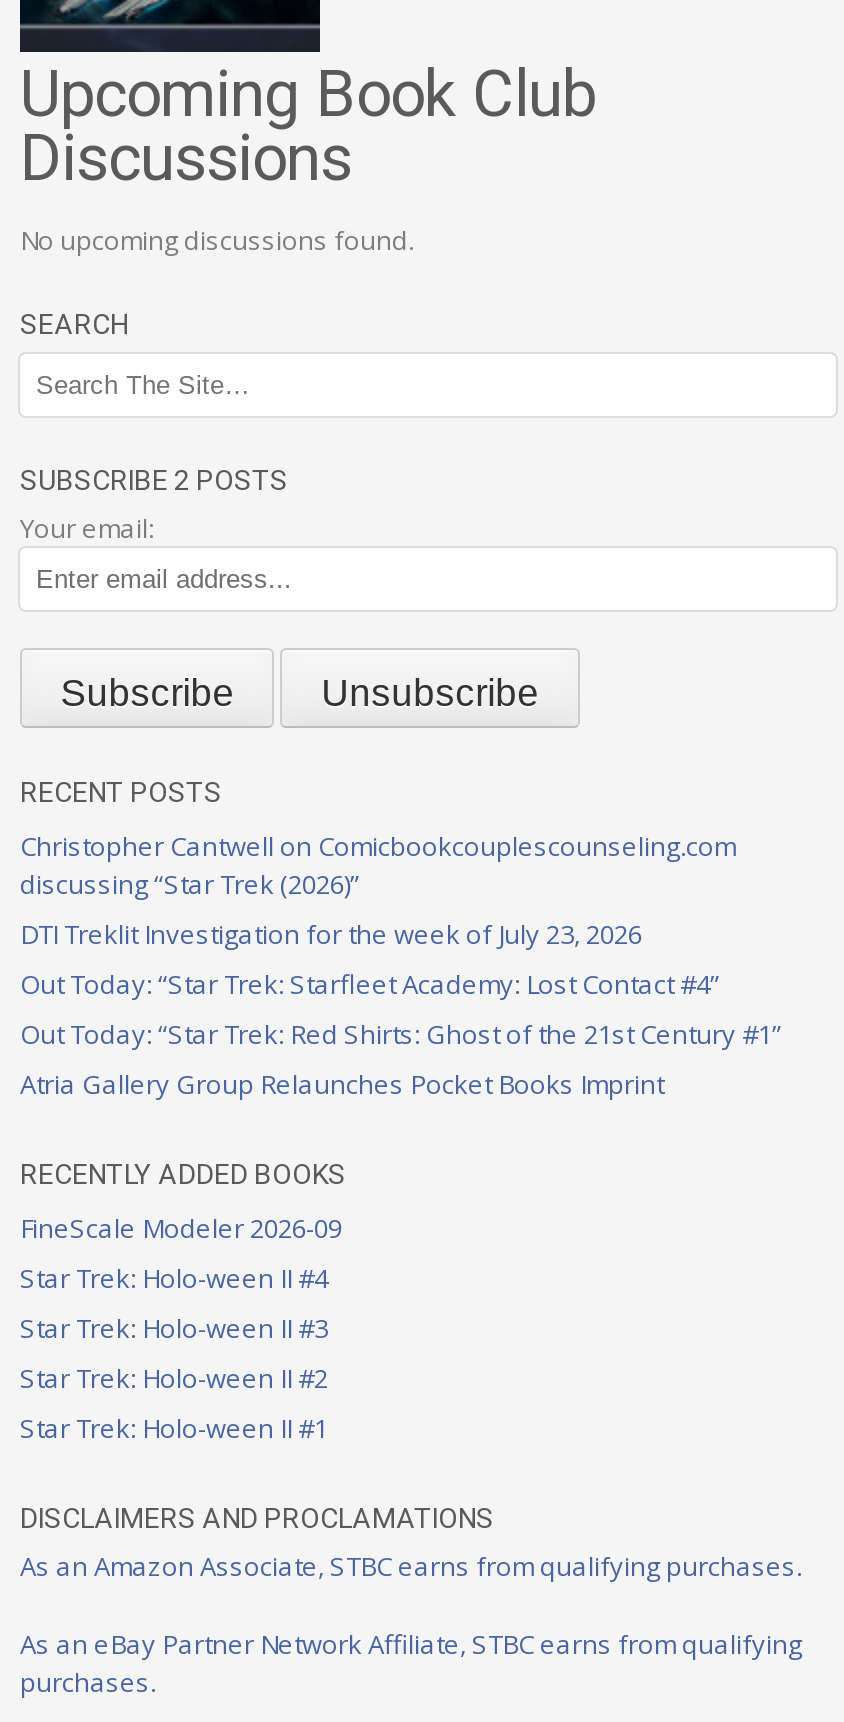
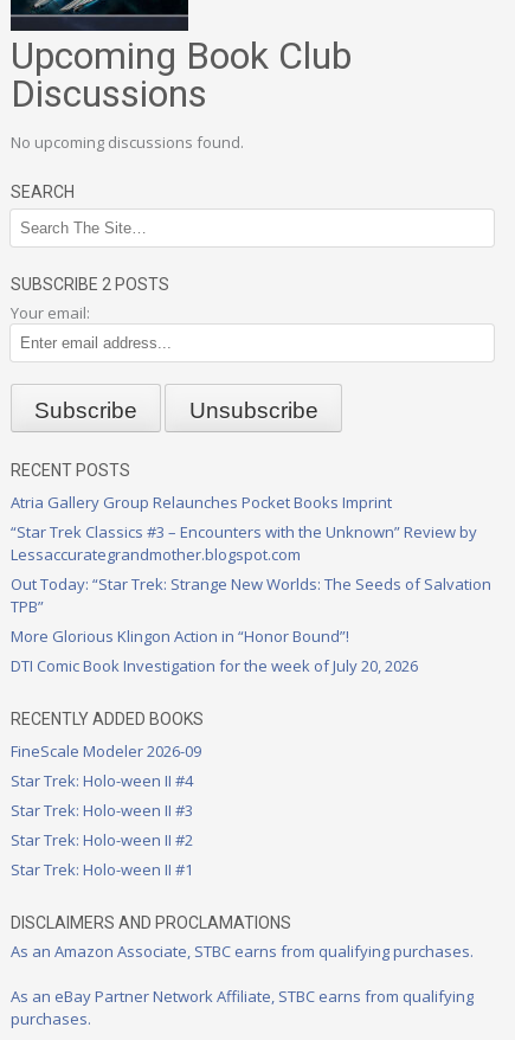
[20,829,782,1053] Christopher Cantwell on Comicbookcouplescounseling.com | discussing “Star Trek (2026)” | DTI Treklit Investigation for the week of July 23, 2026 | Out Today: “Star Trek: Starfleet Academy: Lost Contact #4” | Out Today: “Star Trek: Red Shirts: Ghost of the 21st Century #1” -> none
moved [20,1067,664,1103] -> [11,491,392,512]: Atria Gallery Group Relaunches Pocket Books Imprint
none -> [11,521,491,676] “Star Trek Classics #3 – Encounters with the Unknown” Review by | Lessaccurategrandmother.blogspot.com | Out Today: “Star Trek: Strange New Worlds: The Seeds of Salvation | TPB” | More Glorious Klingon Action in “Honor Bound”! | DTI Comic Book Investigation for the week of July 20, 2026

